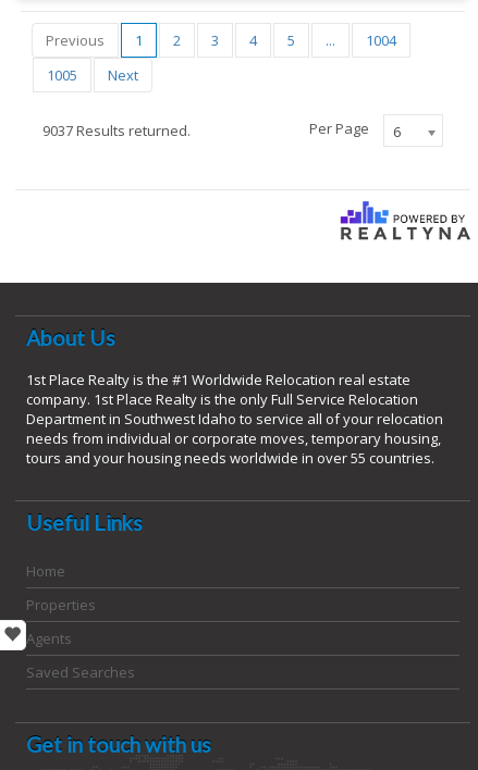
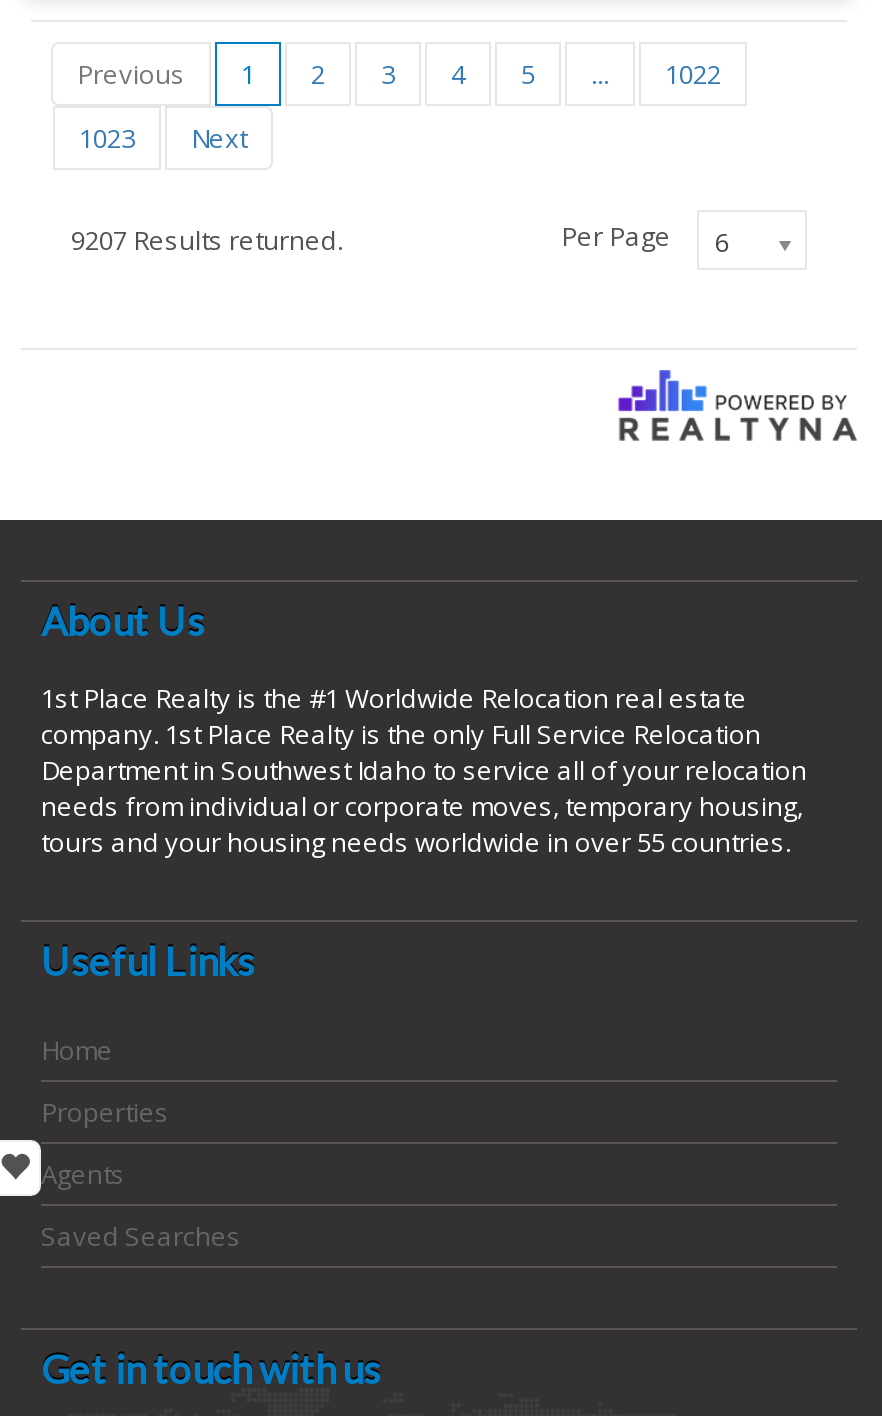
[366,30,396,50] 1004 -> [665,55,721,91] 1022
[47,65,138,84] 1005 Next -> [79,119,247,155] 1023 Next
[42,120,191,140] 9037 Results returned. -> [71,221,343,257] 9207 Results returned.

